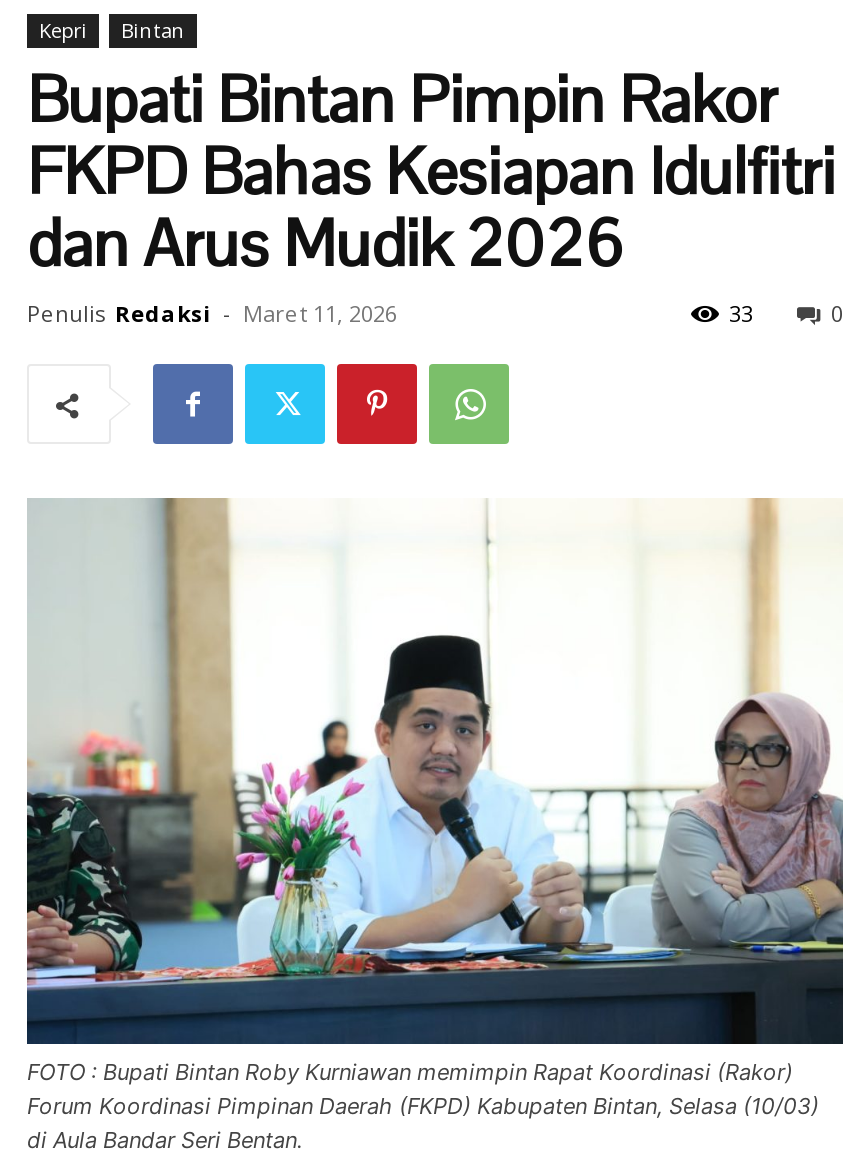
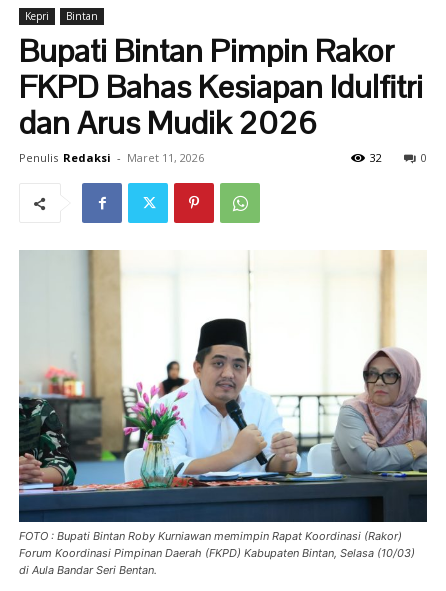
[729,298,753,328] 33 -> [370,150,382,165] 32

